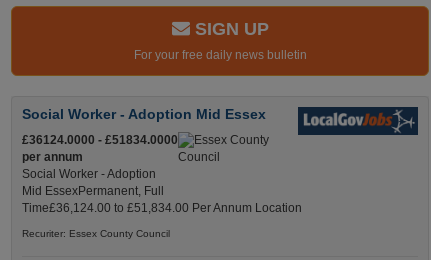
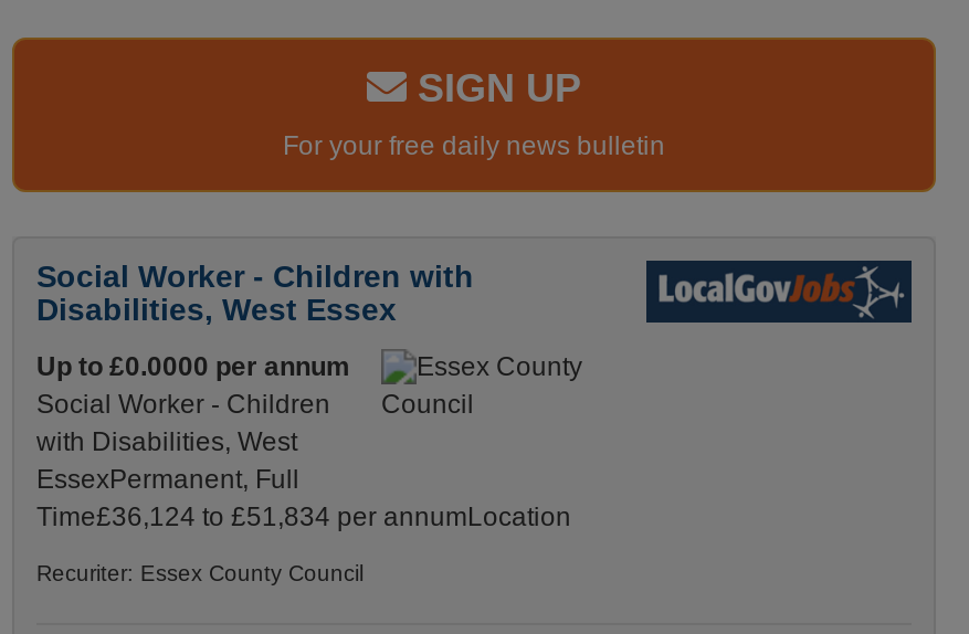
[22,106,266,122] Social Worker - Adoption Mid Essex -> [36,259,474,328] Social Worker - Children with | Disabilities, West Essex
[22,133,302,215] £36124.0000 - £51834.0000 | per annum | Social Worker - Adoption | Mid EssexPermanent, Full | Time£36,124.00 to £51,834.00 Per Annum Location -> [36,352,571,533] Up to £0.0000 per annum | Social Worker - Children | with Disabilities, West | EssexPermanent, Full | Time£36,124 to £51,834 per annumLocation

